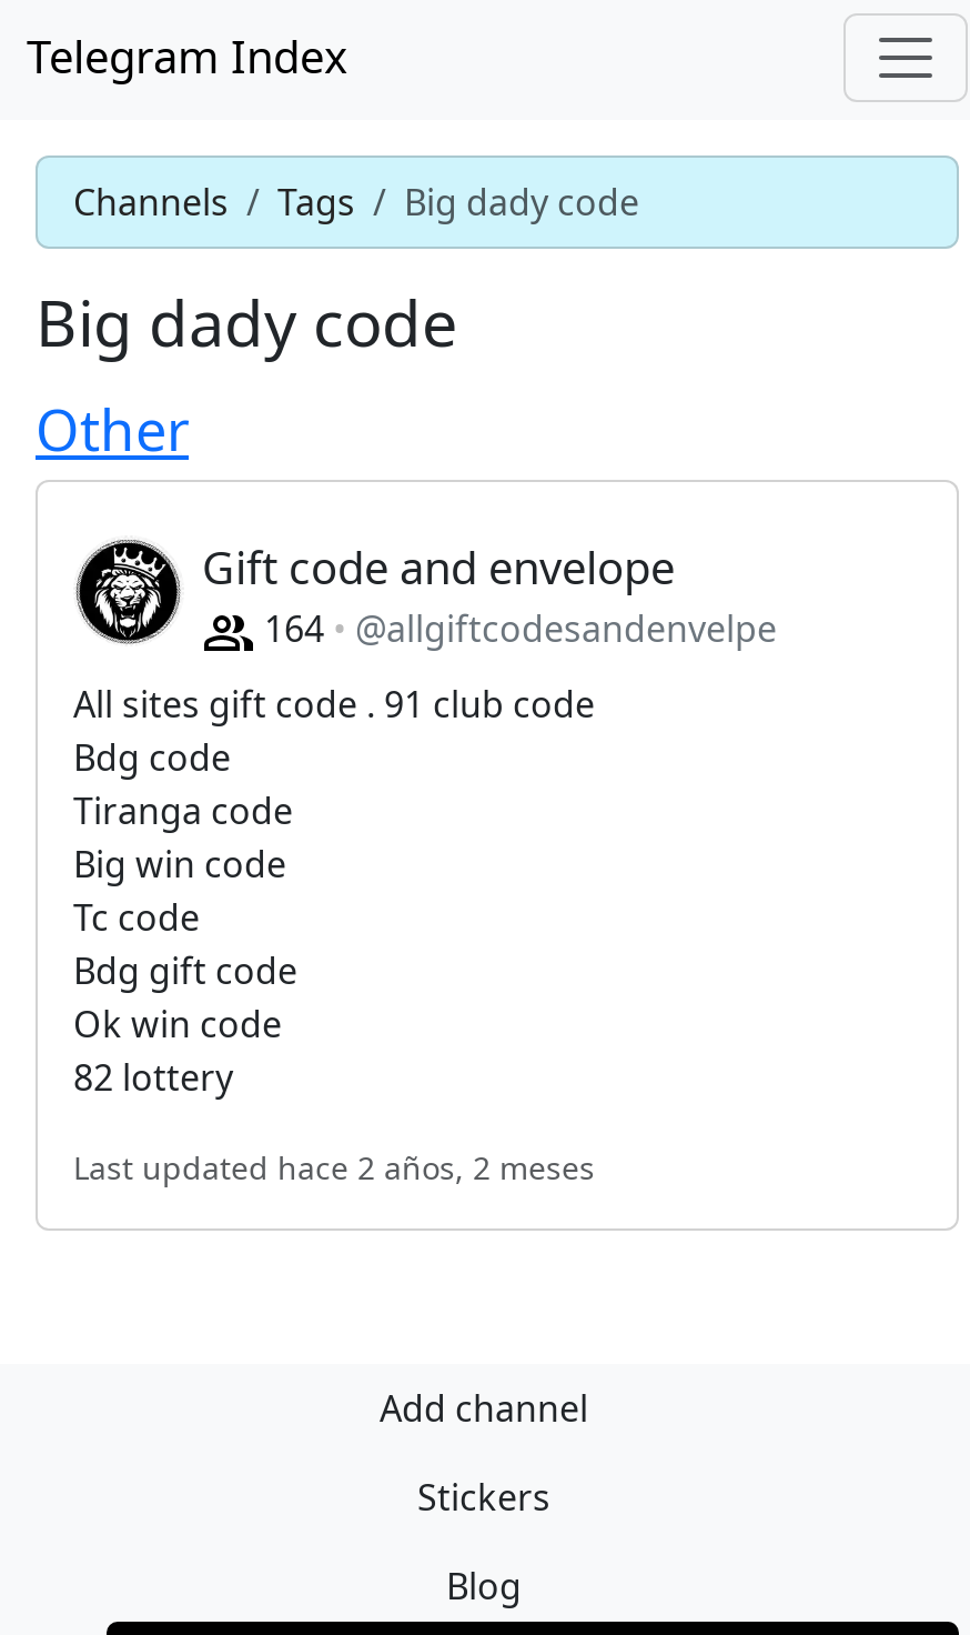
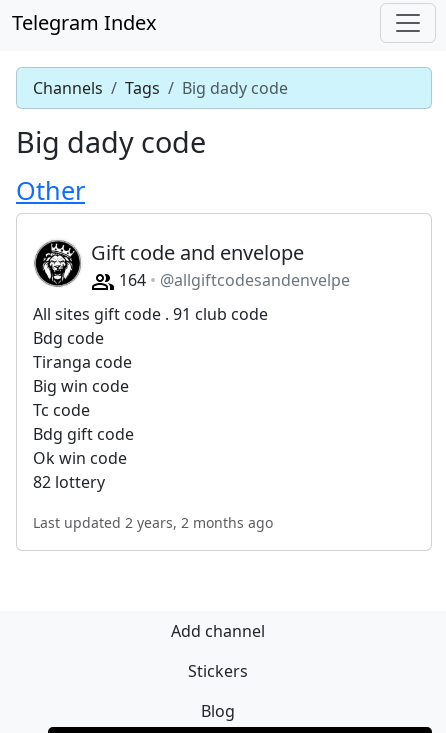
[73,1146,595,1188] Last updated hace 2 años, 2 meses -> [33,513,273,532] Last updated 2 years, 2 months ago

